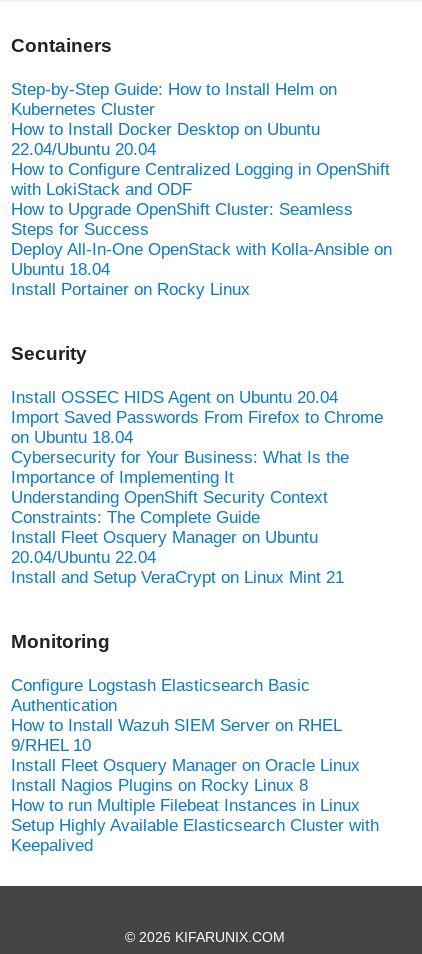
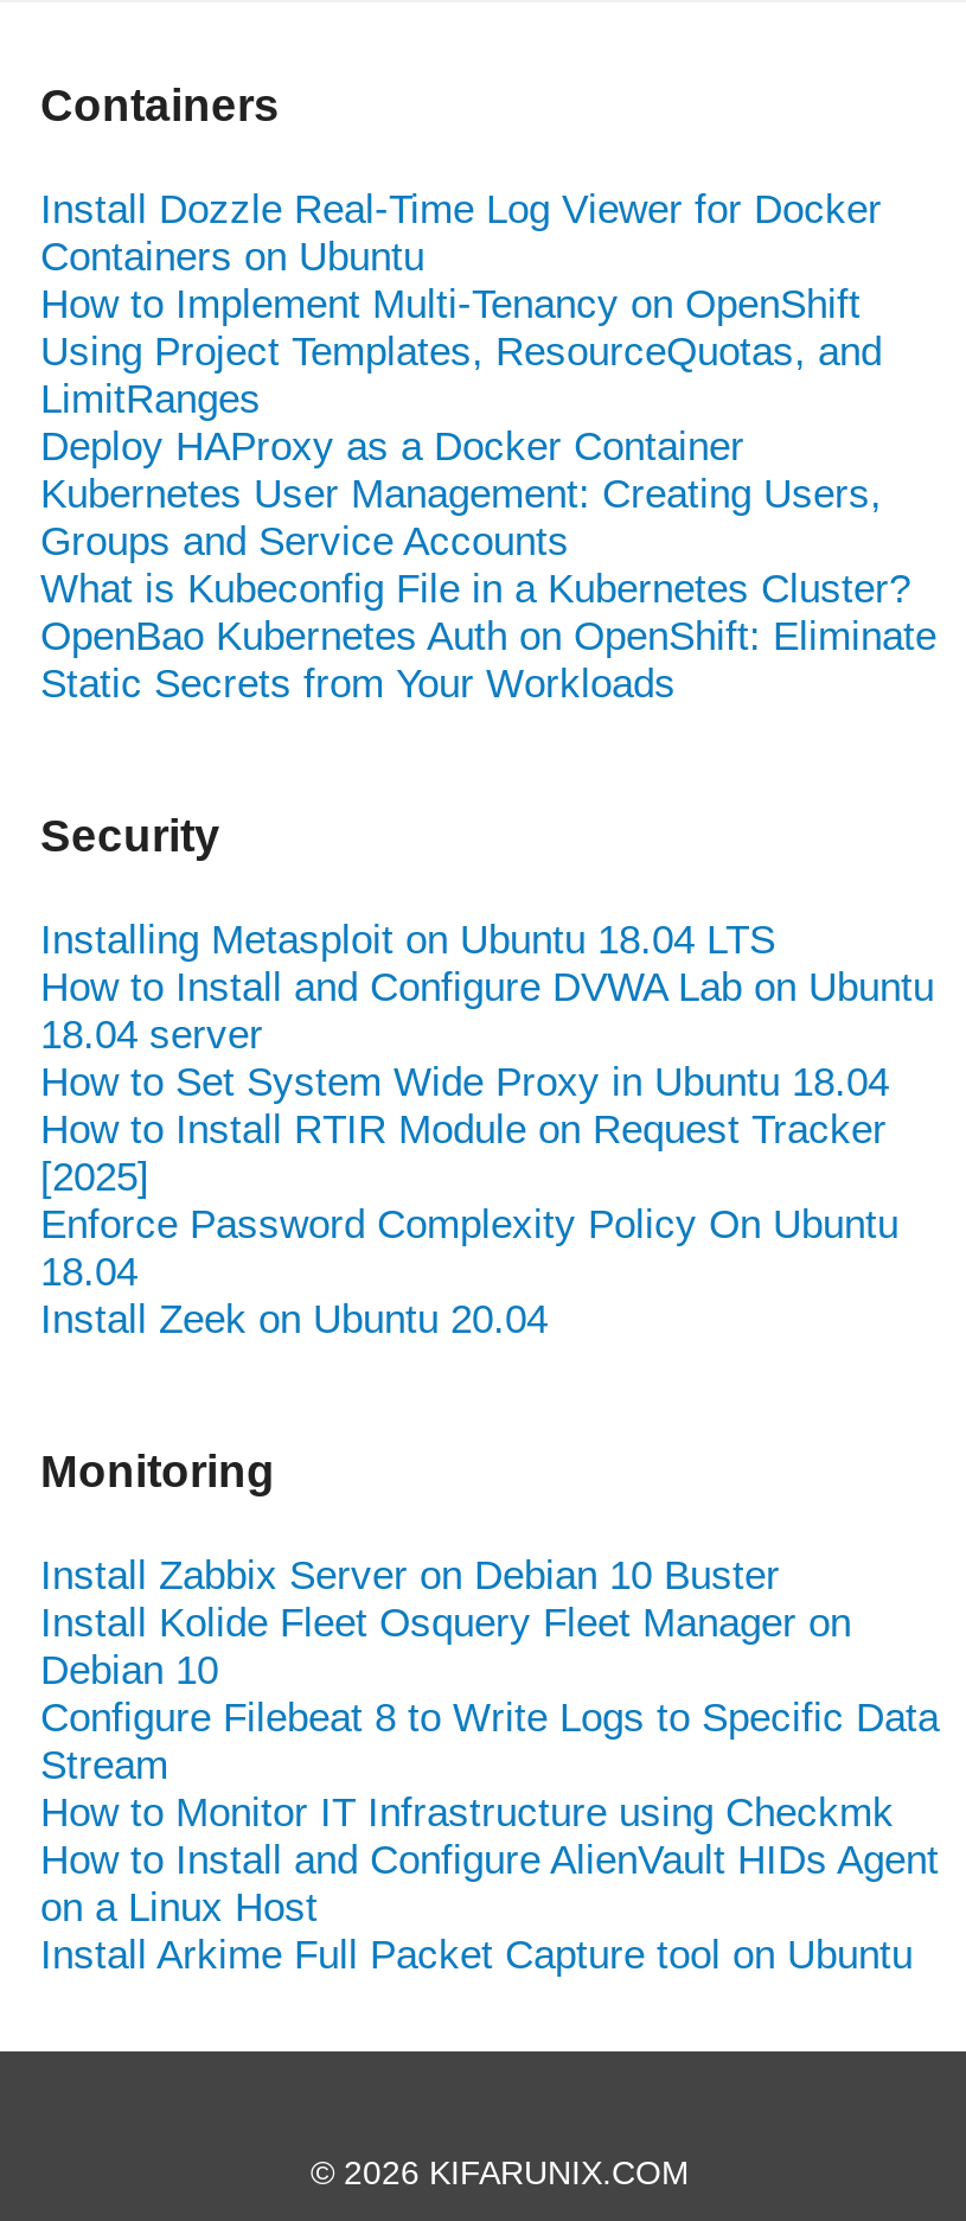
[11,80,392,299] Step-by-Step Guide: How to Install Helm on | Kubernetes Cluster | How to Install Docker Desktop on Ubuntu | 22.04/Ubuntu 20.04 | How to Configure Centralized Logging in OpenShift | with LokiStack and ODF | How to Upgrade OpenShift Cluster: Seamless | Steps for Success | Deploy All-In-One OpenStack with Kolla-Ansible on | Ubuntu 18.04 | Install Portainer on Rocky Linux -> [40,187,936,706] Install Dozzle Real-Time Log Viewer for Docker | Containers on Ubuntu | How to Implement Multi-Tenancy on OpenShift | Using Project Templates, ResourceQuotas, and | LimitRanges | Deploy HAProxy as a Docker Container | Kubernetes User Management: Creating Users, | Groups and Service Accounts | What is Kubeconfig File in a Kubernetes Cluster? | OpenBao Kubernetes Auth on OpenShift: Eliminate | Static Secrets from Your Workloads
[11,388,383,587] Install OSSEC HIDS Agent on Ubuntu 20.04 | Import Saved Passwords From Firefox to Chrome | on Ubuntu 18.04 | Cybersecurity for Your Business: What Is the | Importance of Implementing It | Understanding OpenShift Security Context | Constraints: The Complete Guide | Install Fleet Osquery Manager on Ubuntu | 20.04/Ubuntu 22.04 | Install and Setup VeraCrypt on Linux Mint 21 -> [40,917,934,1342] Installing Metasploit on Ubuntu 18.04 LTS | How to Install and Configure DVWA Lab on Ubuntu | 18.04 server | How to Set System Wide Proxy in Ubuntu 18.04 | How to Install RTIR Module on Request Tracker | [2025] | Enforce Password Complexity Policy On Ubuntu | 18.04 | Install Zeek on Ubuntu 20.04
[11,676,379,855] Configure Logstash Elasticsearch Basic | Authentication | How to Install Wazuh SIEM Server on RHEL | 9/RHEL 10 | Install Fleet Osquery Manager on Oracle Linux | Install Nagios Plugins on Rocky Linux 8 | How to run Multiple Filebeat Instances in Linux | Setup Highly Available Elasticsearch Cluster with | Keepalived -> [40,1553,939,1977] Install Zabbix Server on Debian 10 Buster | Install Kolide Fleet Osquery Fleet Manager on | Debian 10 | Configure Filebeat 8 to Write Logs to Specific Data | Stream | How to Monitor IT Infrastructure using Checkmk | How to Install and Configure AlienVault HIDs Agent | on a Linux Host | Install Arkime Full Packet Capture tool on Ubuntu

